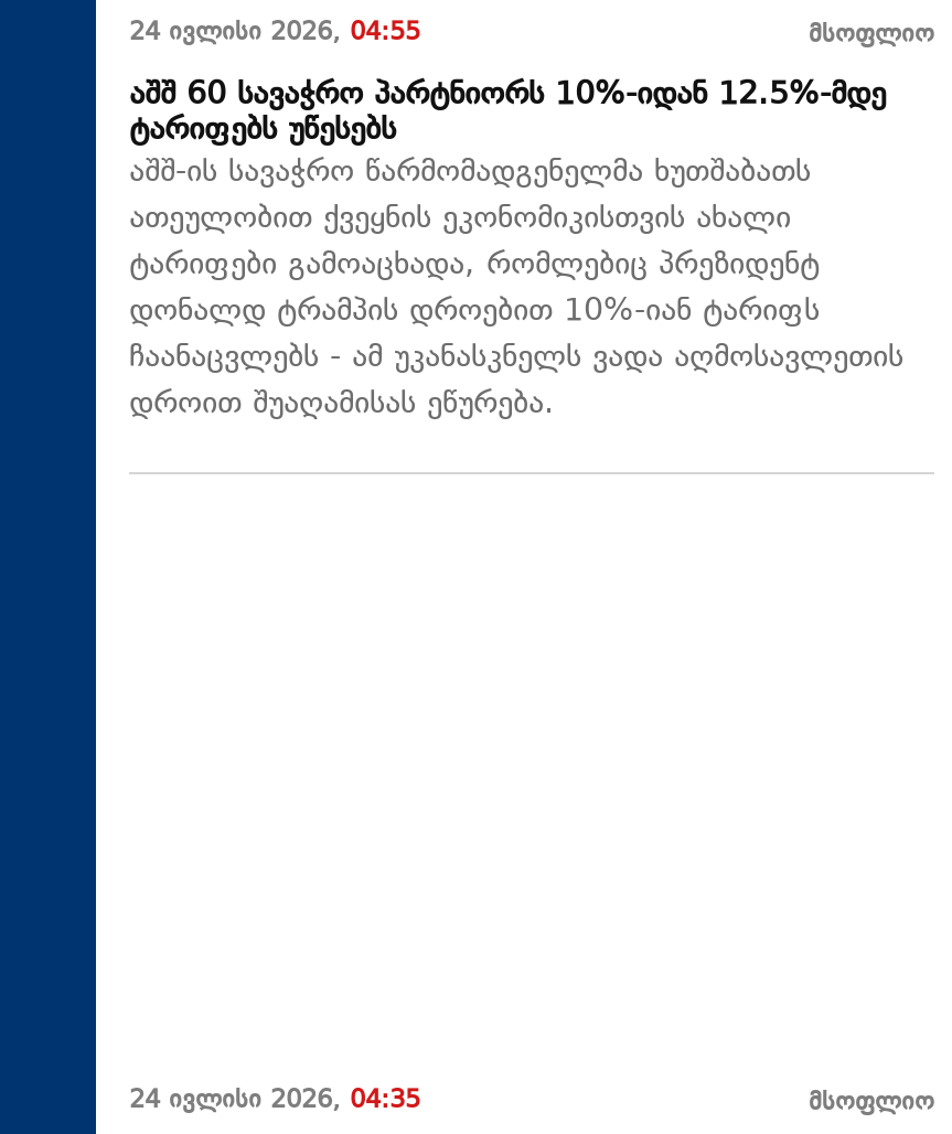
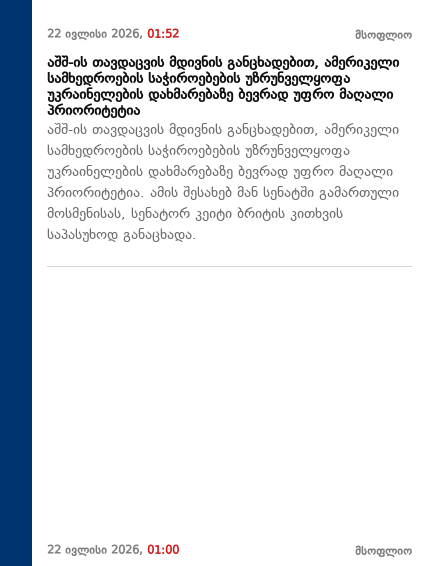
[129,15,420,52] 24 ივლისი 2026, 04:55 -> [47,27,179,44] 22 ივლისი 2026, 01:52
[129,72,903,427] აშშ 60 სავაჭრო პარტნიორს 10%-იდან 12.5%-მდე | ტარიფებს უწესებს | აშშ-ის სავაჭრო წარმომადგენელმა ხუთშაბათს | ათეულობით ქვეყნის ეკონომიკისთვის ახალი | ტარიფები გამოაცხადა, რომლებიც პრეზიდენტ | დონალდ ტრამპის დროებით 10%-იან ტარიფს | ჩაანაცვლებს - ამ უკანასკნელს ვადა აღმოსავლეთის | დროით შუაღამისას ეწურება. -> [47,53,399,246] აშშ-ის თავდაცვის მდივნის განცხადებით, ამერიკელი | სამხედროების საჭიროებების უზრუნველყოფა | უკრაინელების დახმარებაზე ბევრად უფრო მაღალი | პრიორიტეტია | აშშ-ის თავდაცვის მდივნის განცხადებით, ამერიკელი | სამხედროების საჭიროებების უზრუნველყოფა | უკრაინელების დახმარებაზე ბევრად უფრო მაღალი | პრიორიტეტია. ამის შესახებ მან სენატში გამართული | მოსმენისას, სენატორ კეიტი ბრიტის კითხვის | საპასუხოდ განაცხადა.
[129,1083,420,1121] 24 ივლისი 2026, 04:35 -> [47,543,179,560] 22 ივლისი 2026, 01:00

